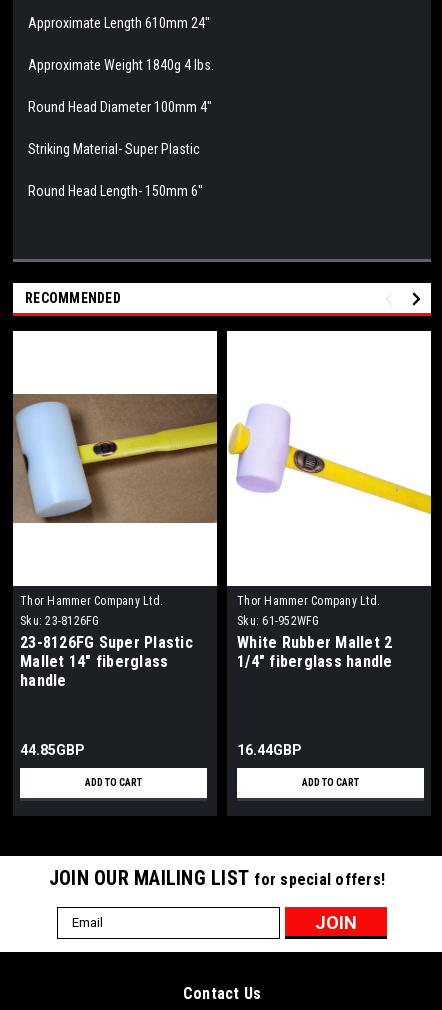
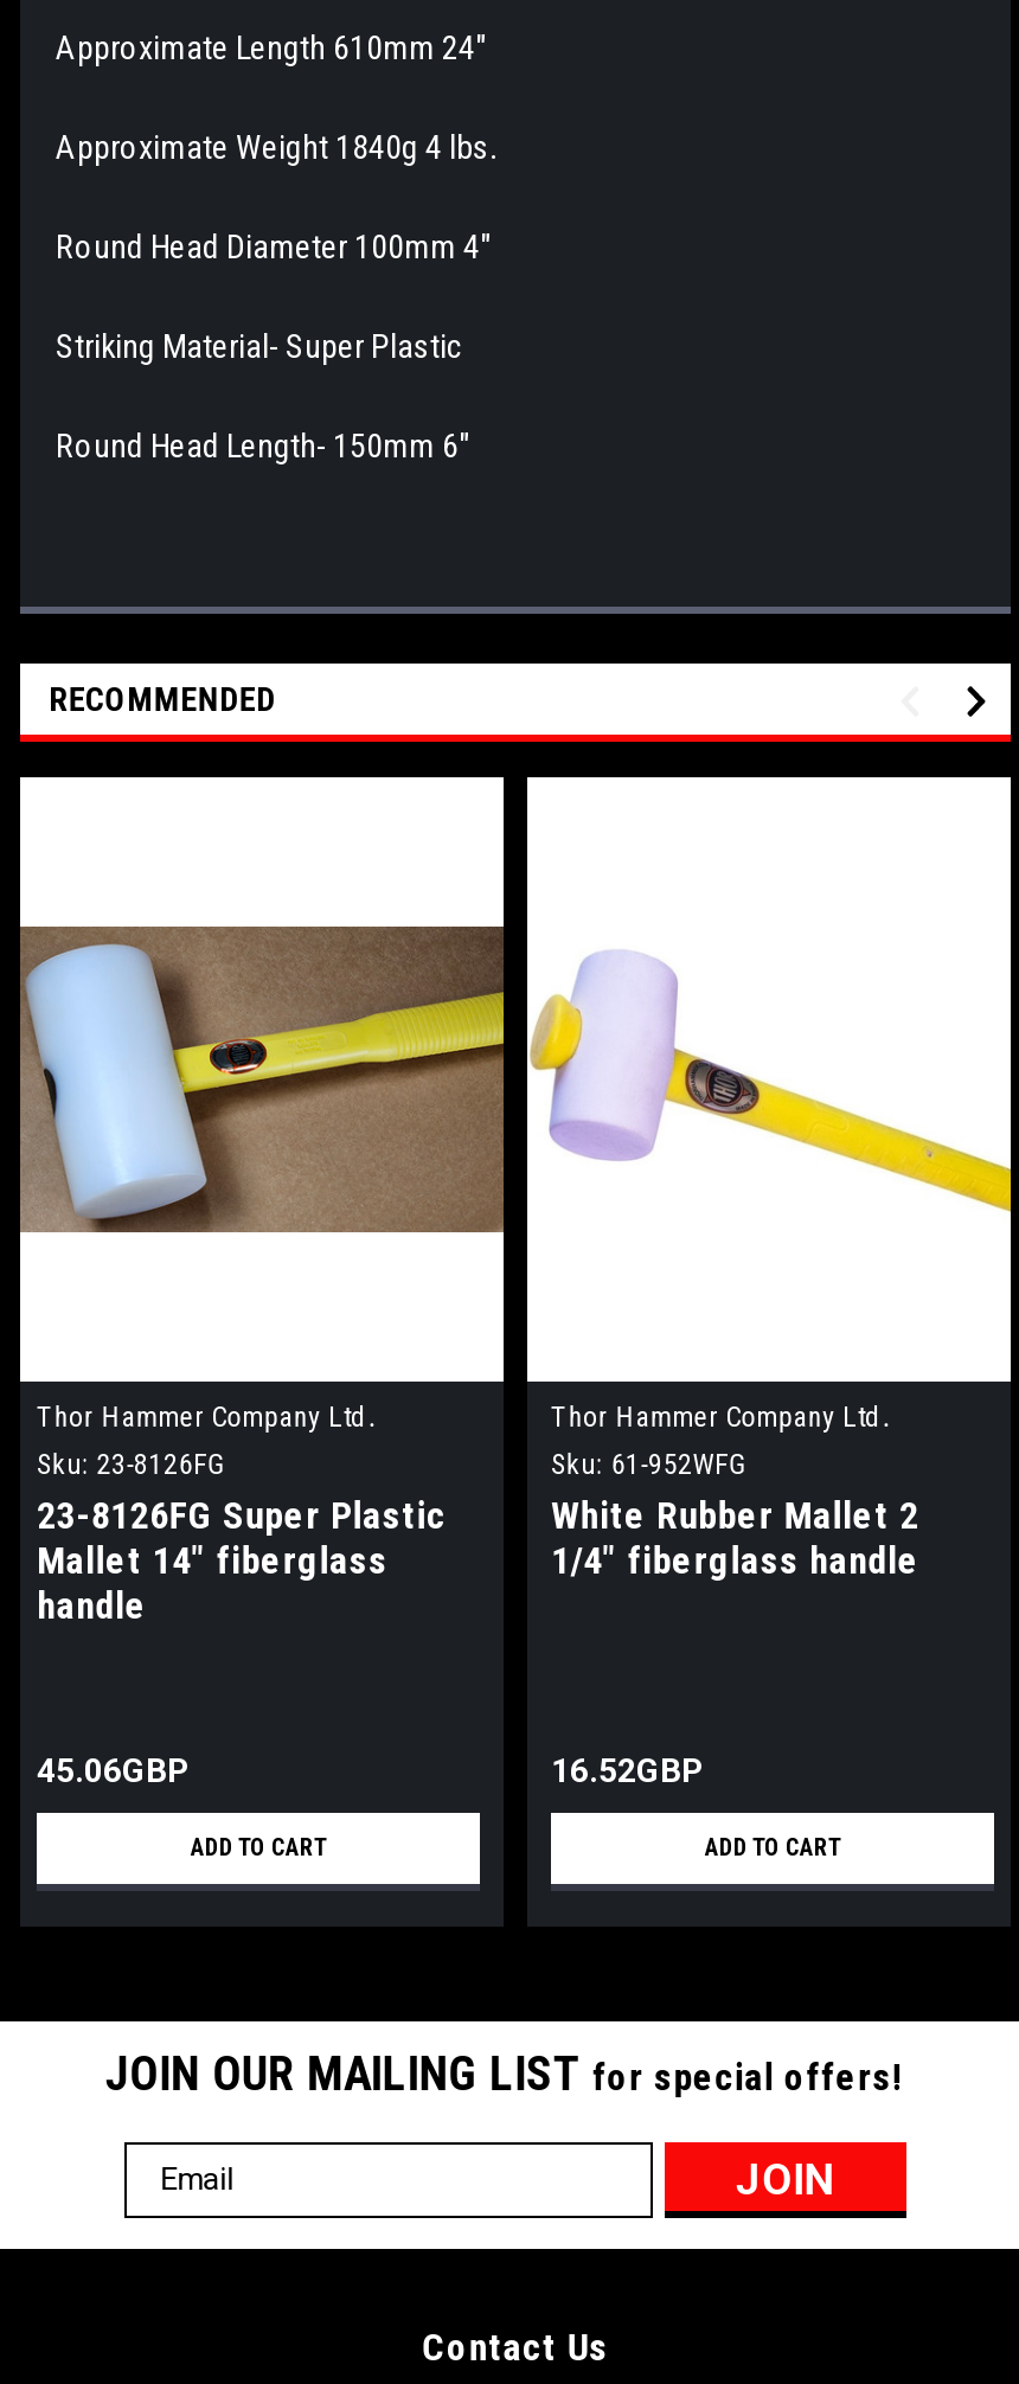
[20,742,85,758] 44.85GBP -> [37,1751,191,1789] 45.06GBP
[237,742,302,758] 16.44GBP -> [551,1751,705,1789] 16.52GBP

